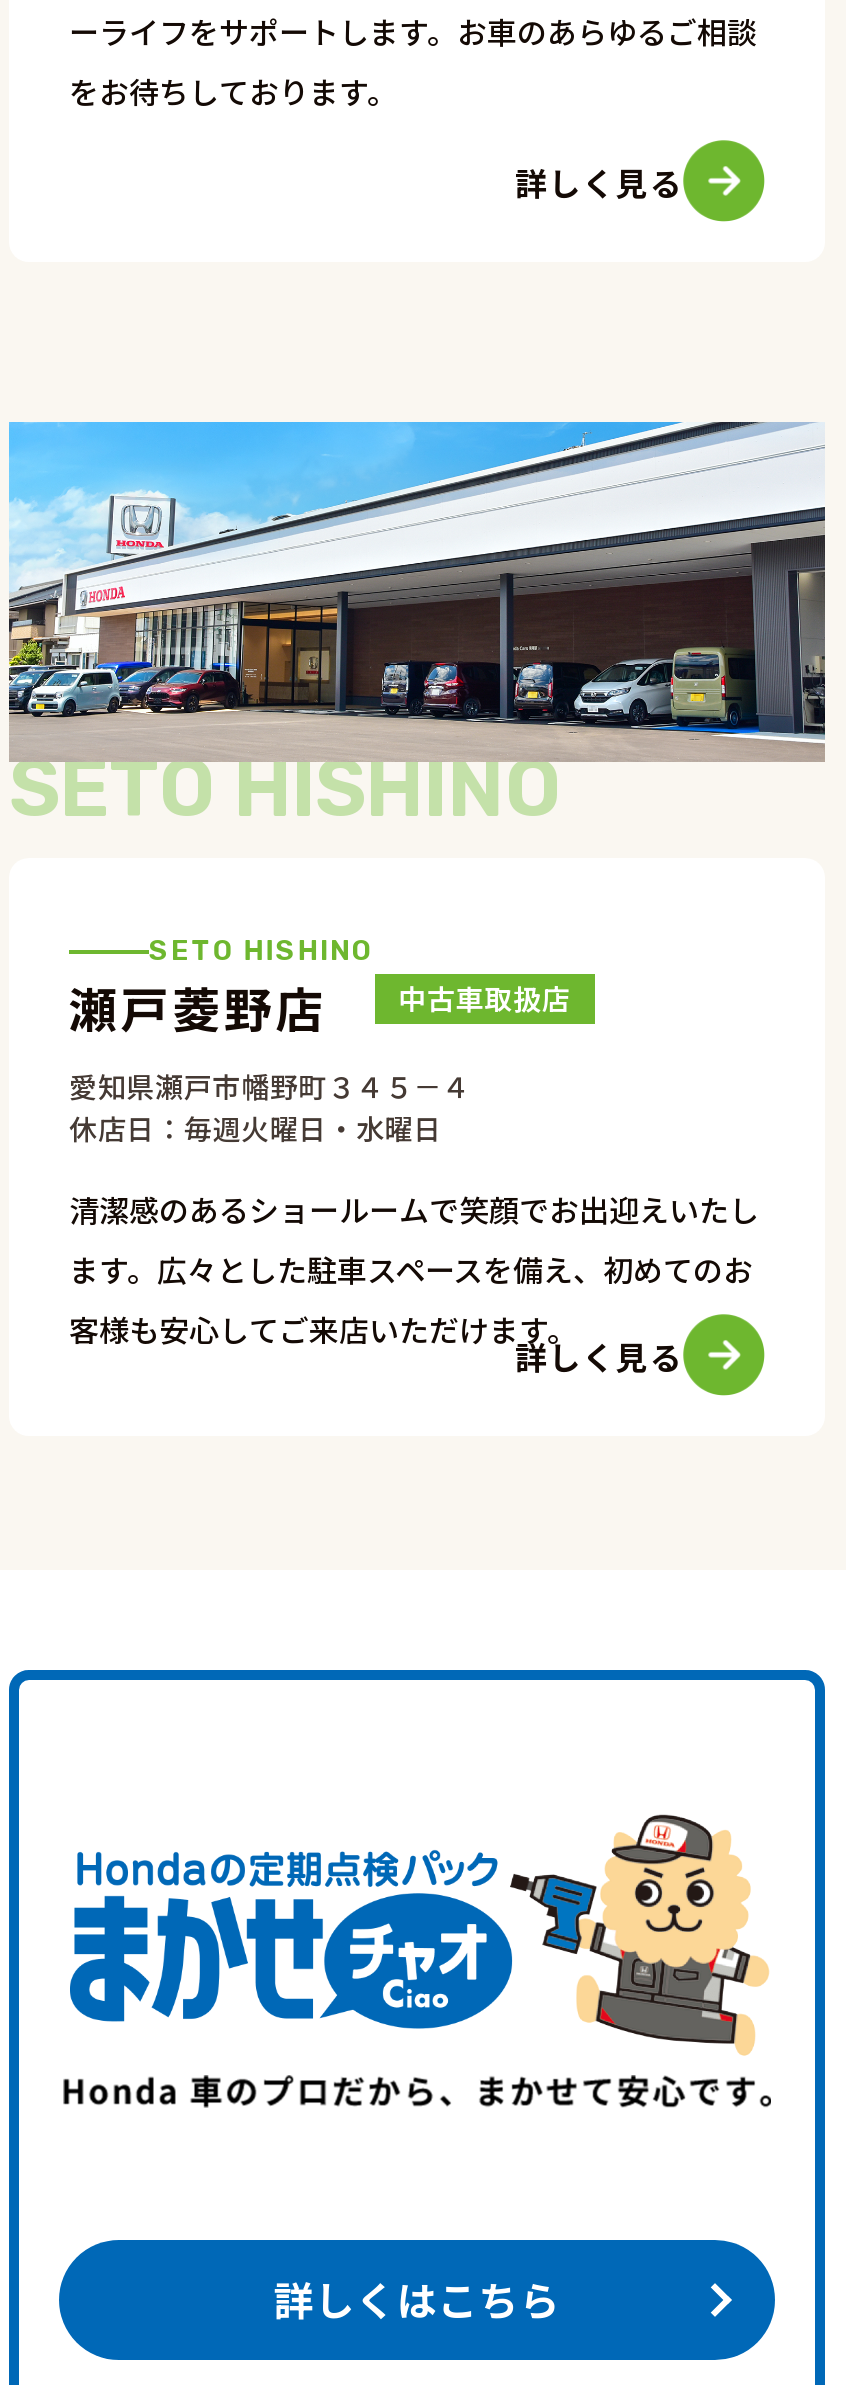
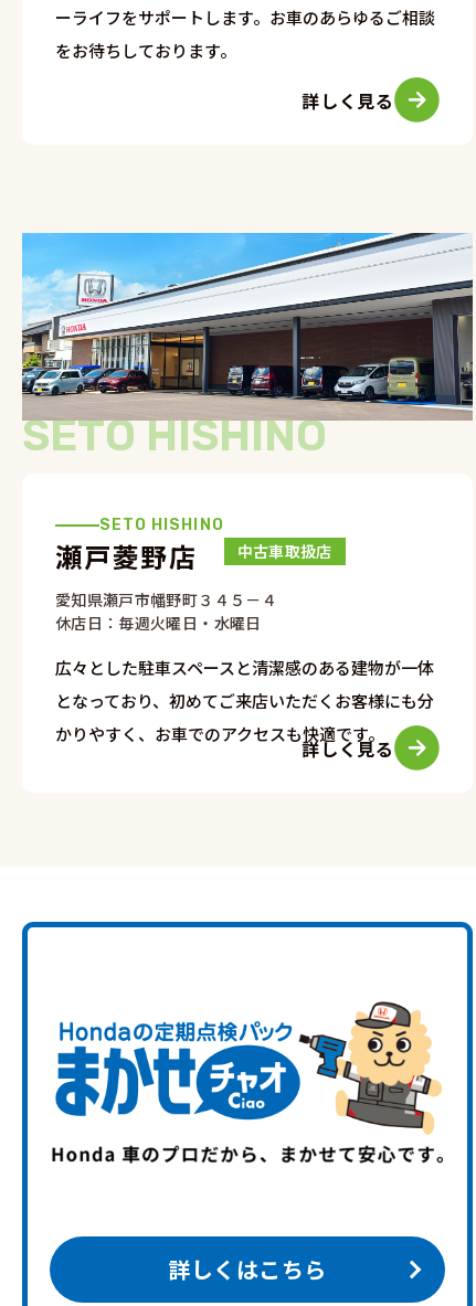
[69,1188,759,1350] 清潔感のあるショールームで笑顔でお出迎えいたし | ます。広々とした駐車スペースを備え、初めてのお | 客様も安心してご来店いただけます。 -> [55,656,434,745] 広々とした駐車スペースと清潔感のある建物が一体 | となっており、初めてご来店いただくお客様にも分 | かりやすく、お車でのアクセスも快適です。

